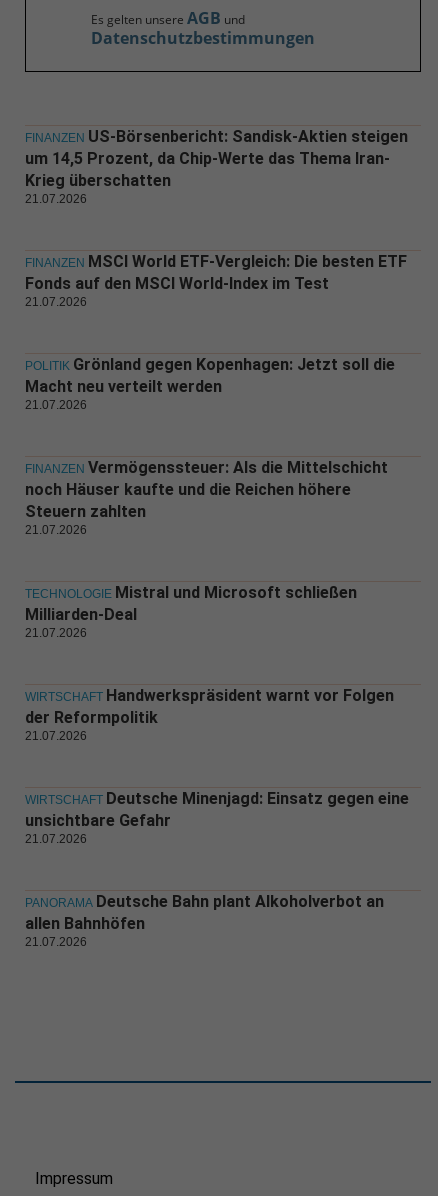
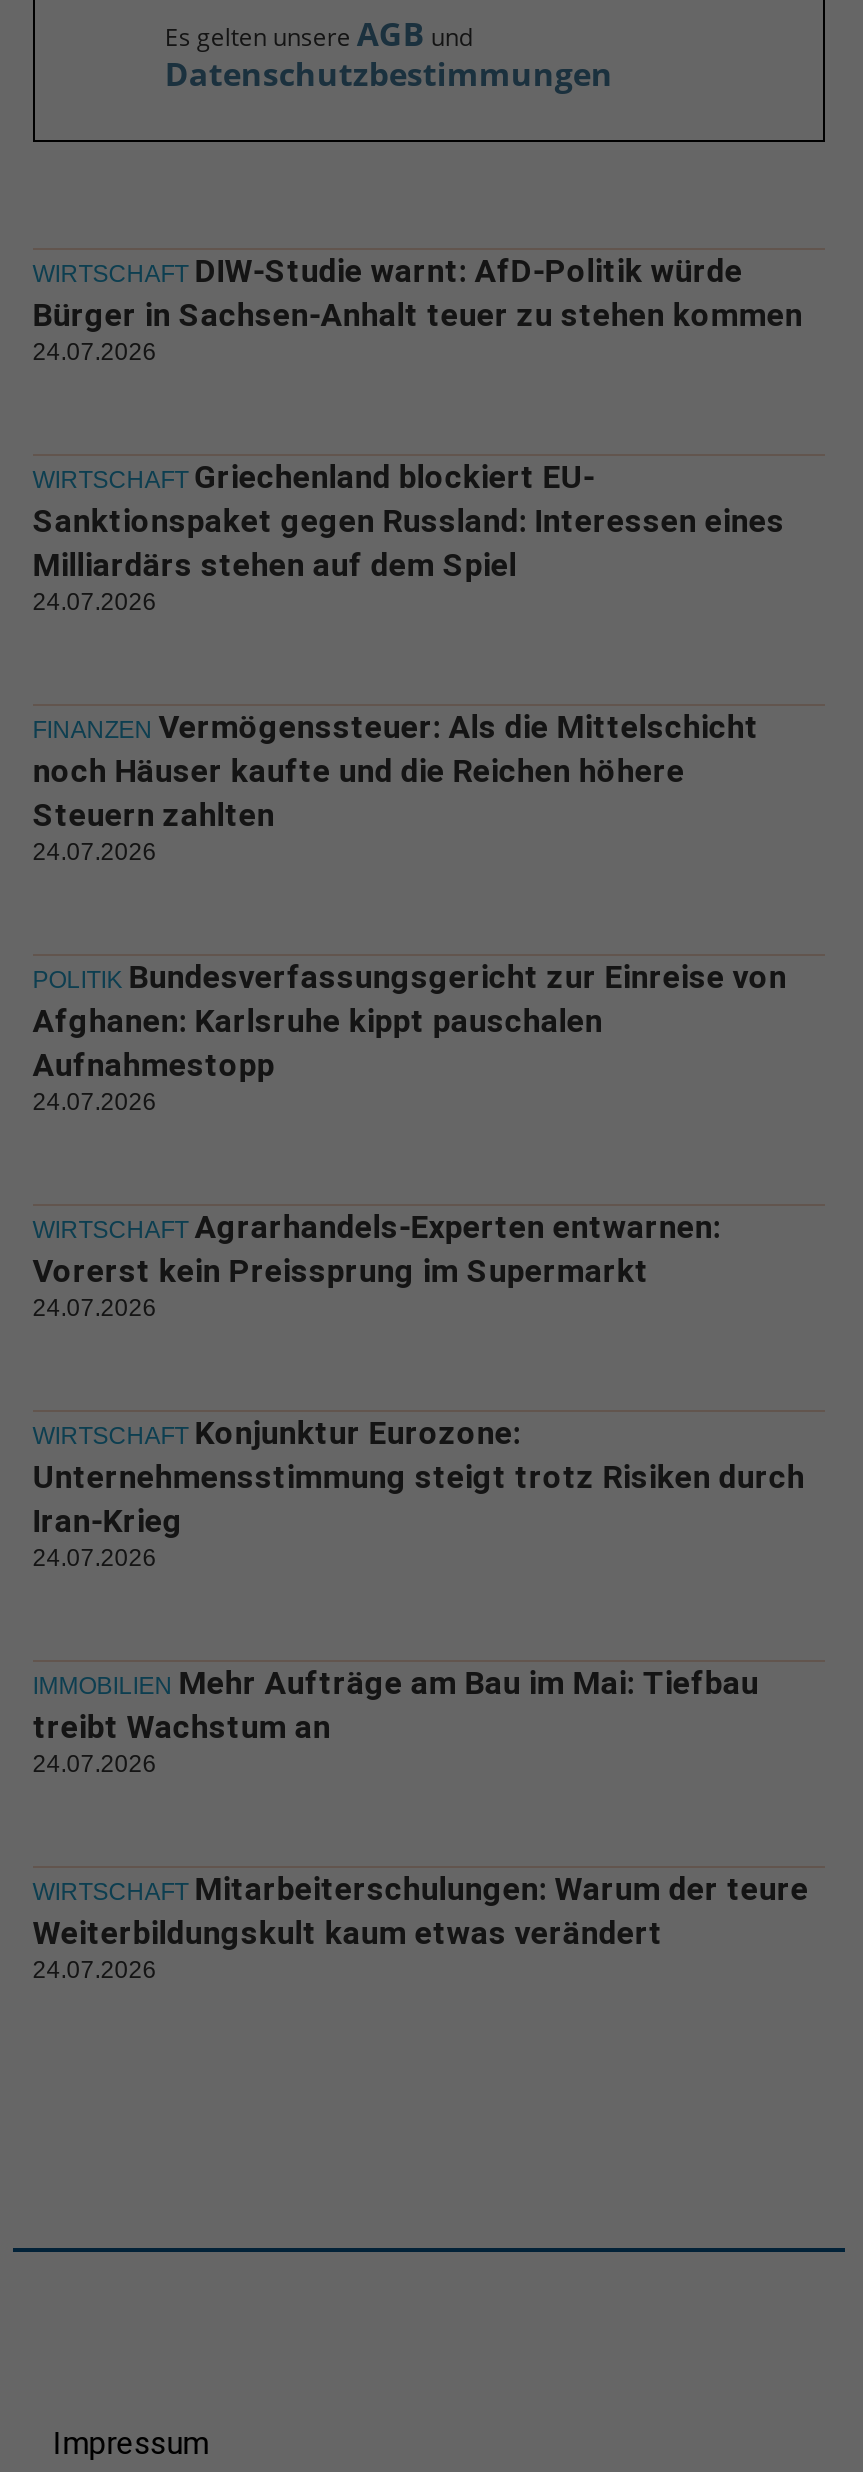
[25,127,408,412] FINANZEN US-Börsenbericht: Sandisk-Aktien steigen | um 14,5 Prozent, da Chip-Werte das Thema Iran- | Krieg überschatten | 21.07.2026 | FINANZEN MSCI World ETF-Vergleich: Die besten ETF | Fonds auf den MSCI World-Index im Test | 21.07.2026 | POLITIK Grönland gegen Kopenhagen: Jetzt soll die | Macht neu verteilt werden | 21.07.2026 -> [32,252,802,616] WIRTSCHAFT DIW-Studie warnt: AfD-Politik würde | Bürger in Sachsen-Anhalt teuer zu stehen kommen | 24.07.2026 | WIRTSCHAFT Griechenland blockiert EU- | Sanktionspaket gegen Russland: Interessen eines | Milliardärs stehen auf dem Spiel | 24.07.2026
moved [25,458,388,521] -> [32,708,758,834]: FINANZEN Vermögenssteuer: Als die Mittelschicht | noch Häuser kaufte und die Reichen höhere | Steuern zahlten
[25,523,409,949] 21.07.2026 | TECHNOLOGIE Mistral und Microsoft schließen | Milliarden-Deal | 21.07.2026 | WIRTSCHAFT Handwerkspräsident warnt vor Folgen | der Reformpolitik | 21.07.2026 | WIRTSCHAFT Deutsche Minenjagd: Einsatz gegen eine | unsichtbare Gefahr | 21.07.2026 | PANORAMA Deutsche Bahn plant Alkoholverbot an | allen Bahnhöfen | 21.07.2026 -> [32,838,808,1984] 24.07.2026 | POLITIK Bundesverfassungsgericht zur Einreise von | Afghanen: Karlsruhe kippt pauschalen | Aufnahmestopp | 24.07.2026 | WIRTSCHAFT Agrarhandels-Experten entwarnen: | Vorerst kein Preissprung im Supermarkt | 24.07.2026 | WIRTSCHAFT Konjunktur Eurozone: | Unternehmensstimmung steigt trotz Risiken durch | Iran-Krieg | 24.07.2026 | IMMOBILIEN Mehr Aufträge am Bau im Mai: Tiefbau | treibt Wachstum an | 24.07.2026 | WIRTSCHAFT Mitarbeiterschulungen: Warum der teure | Weiterbildungskult kaum etwas verändert | 24.07.2026

